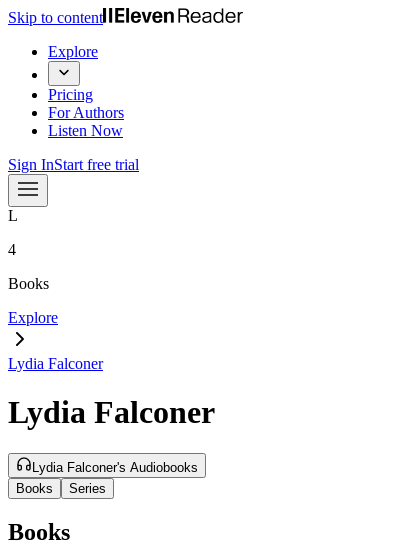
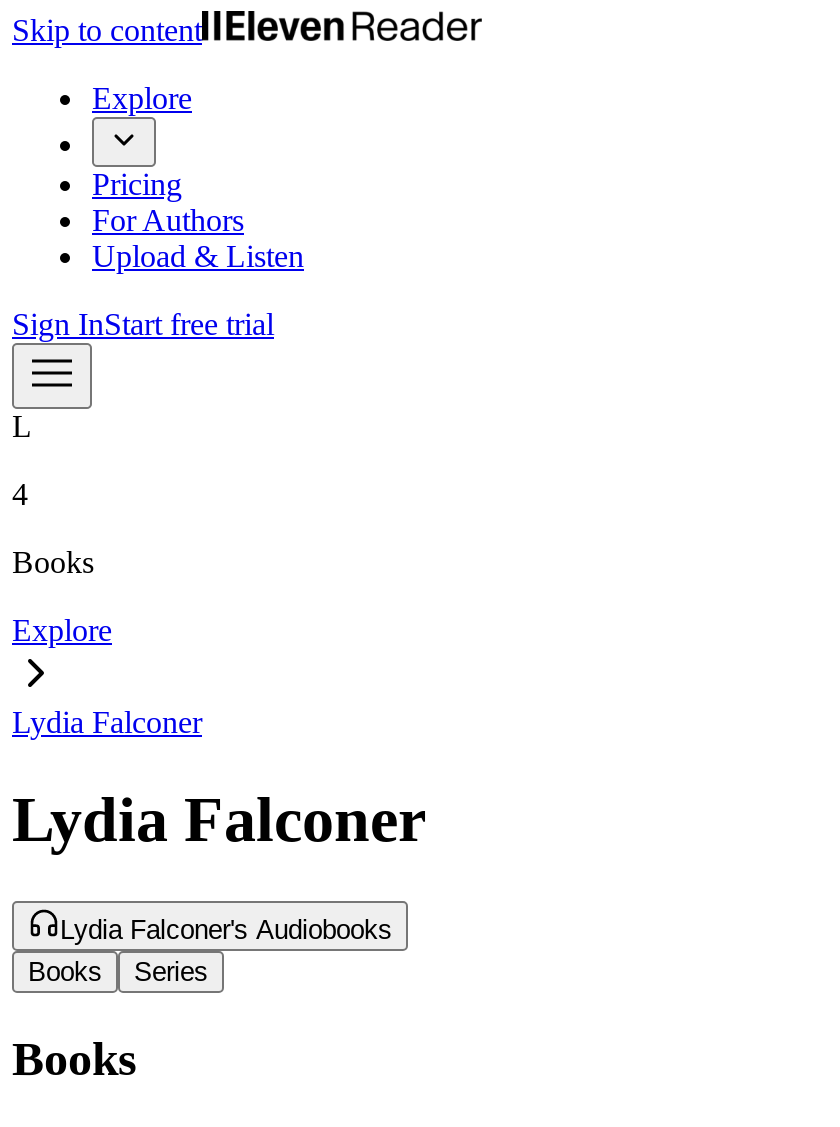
[48,122,123,139] Listen Now -> [92,239,304,273] Upload & Listen

